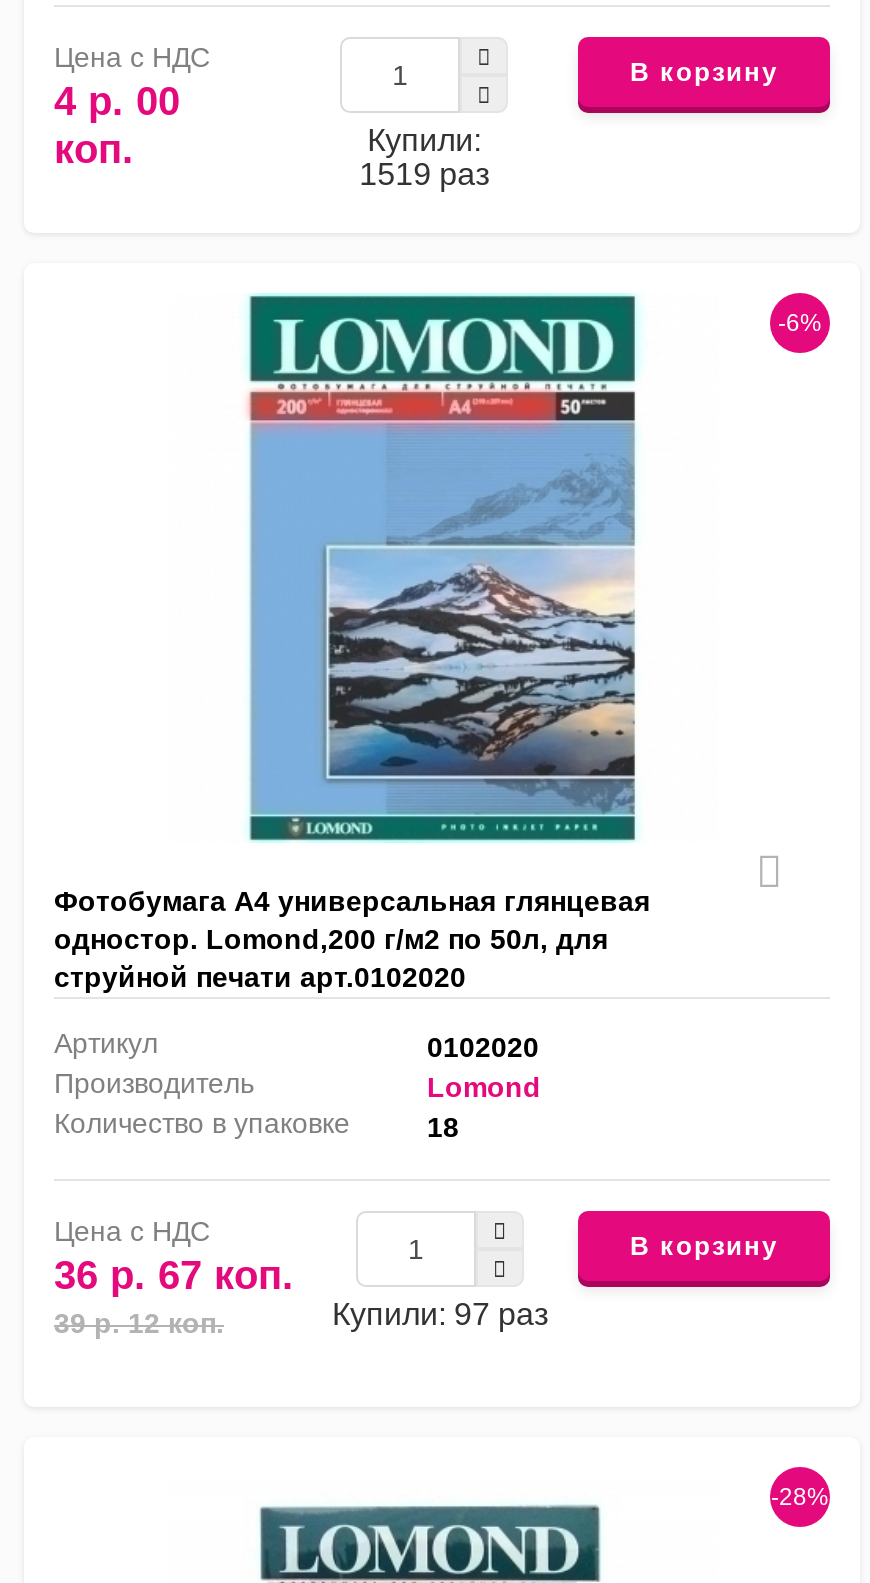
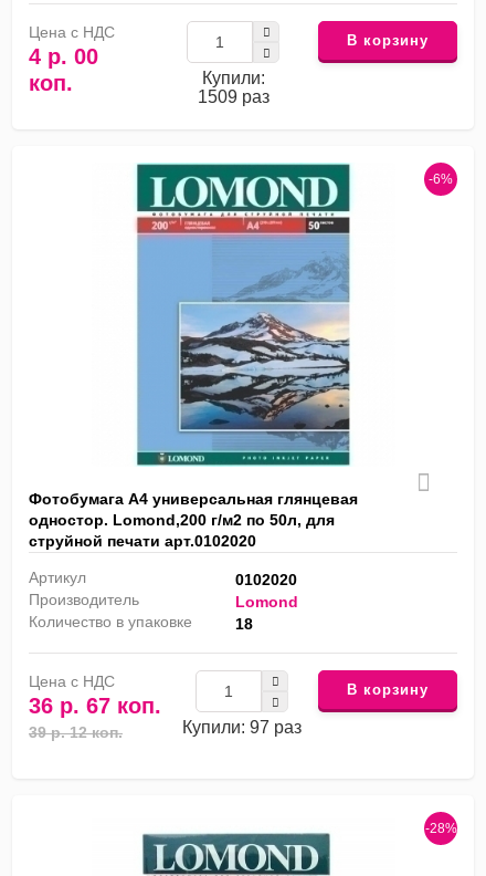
[359,158,489,192] 1519 раз -> [197,88,269,107] 1509 раз

